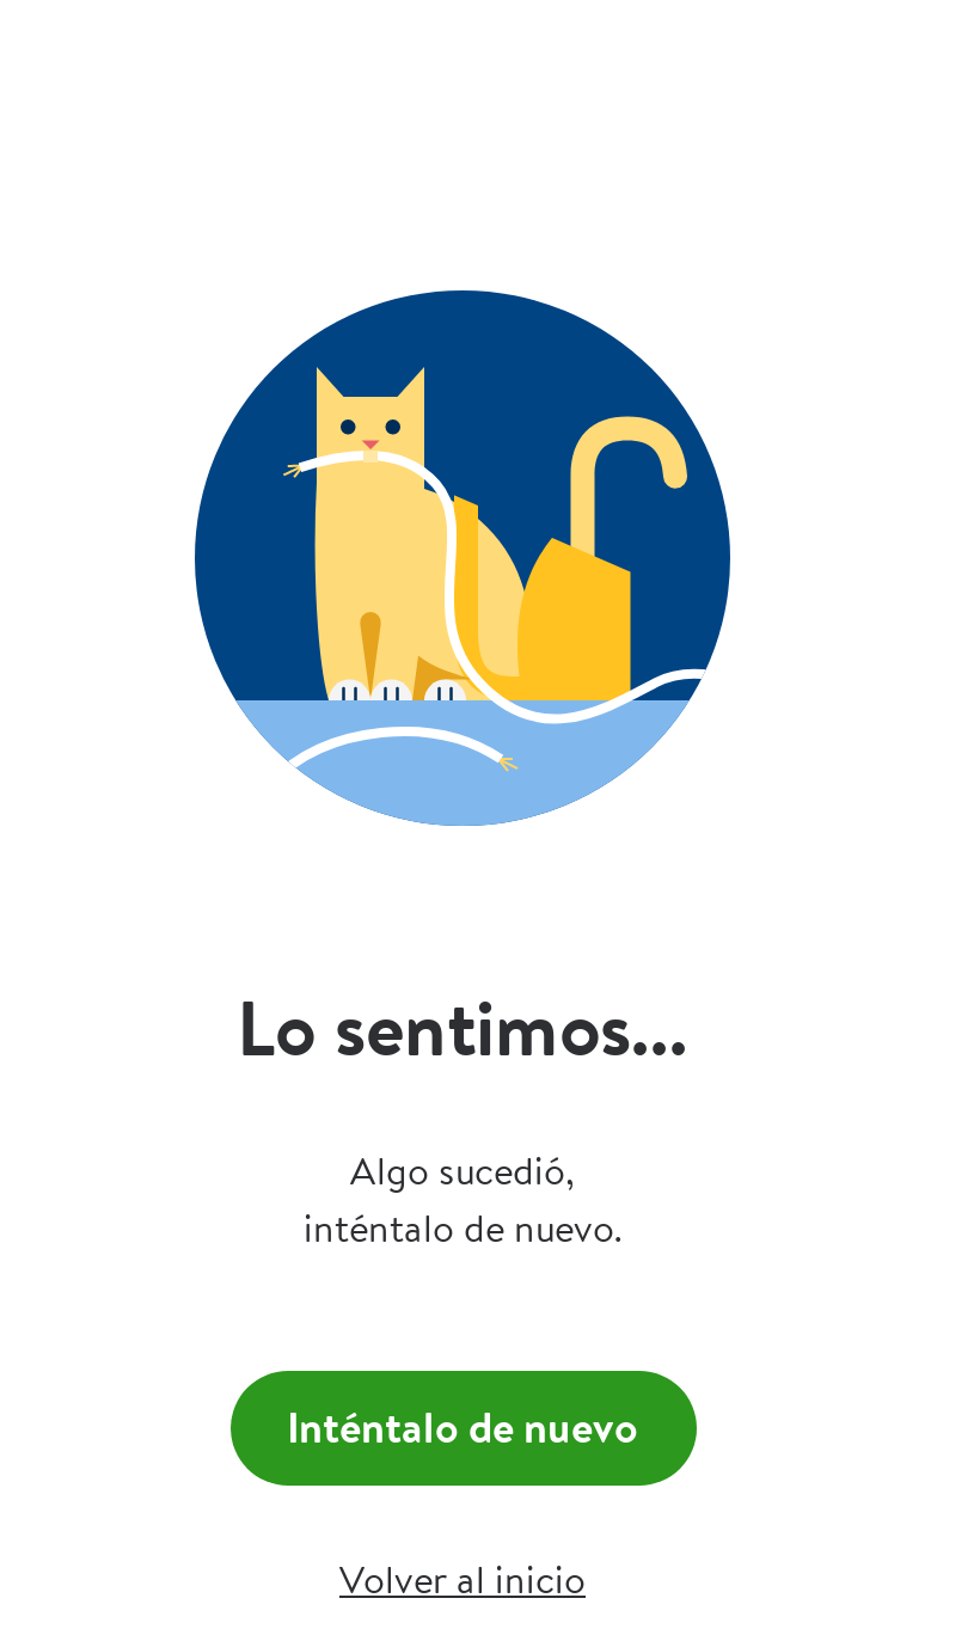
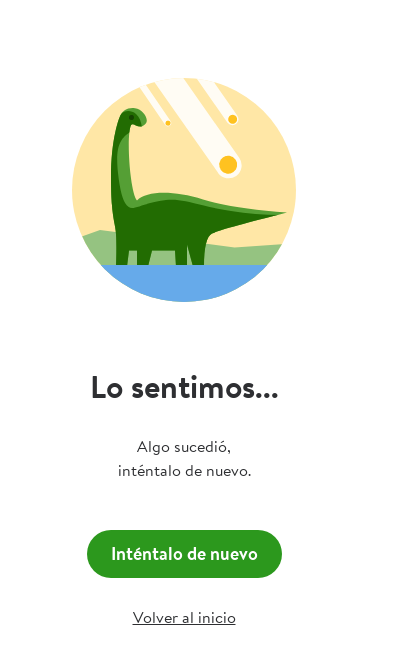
[192,288,733,773] [image] -> [72,78,296,279] [image]

